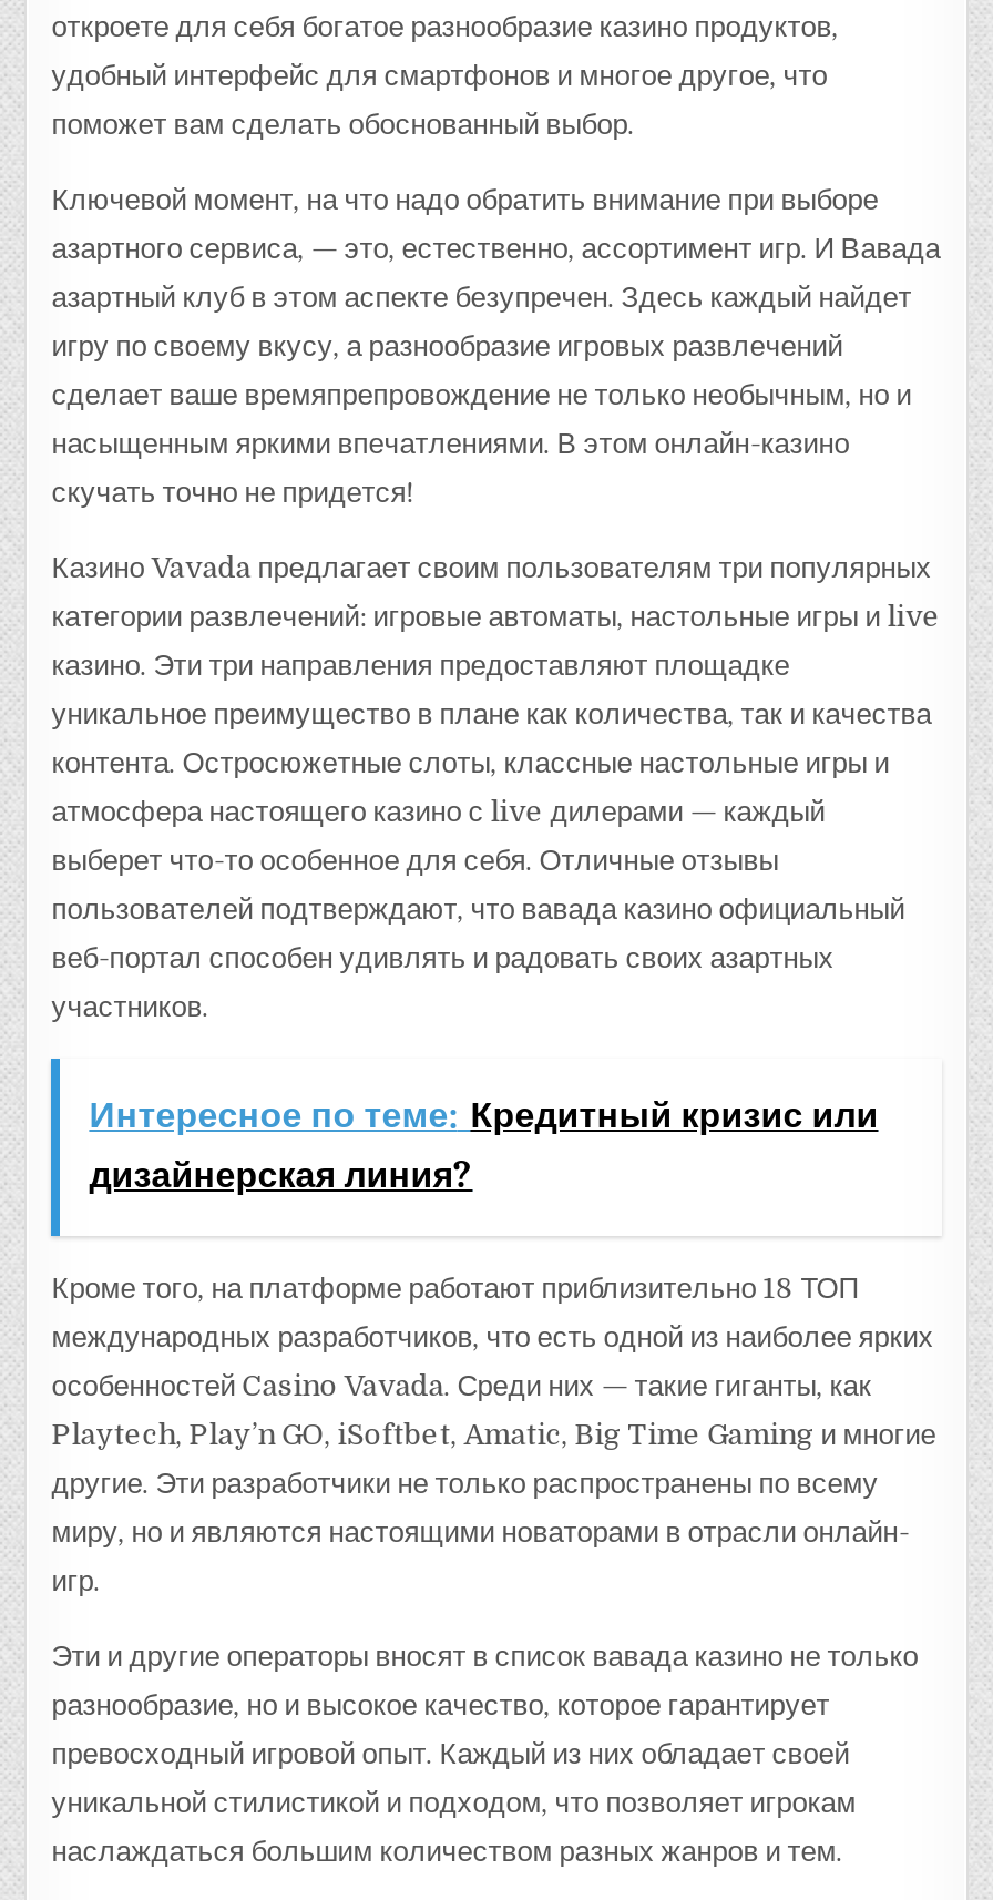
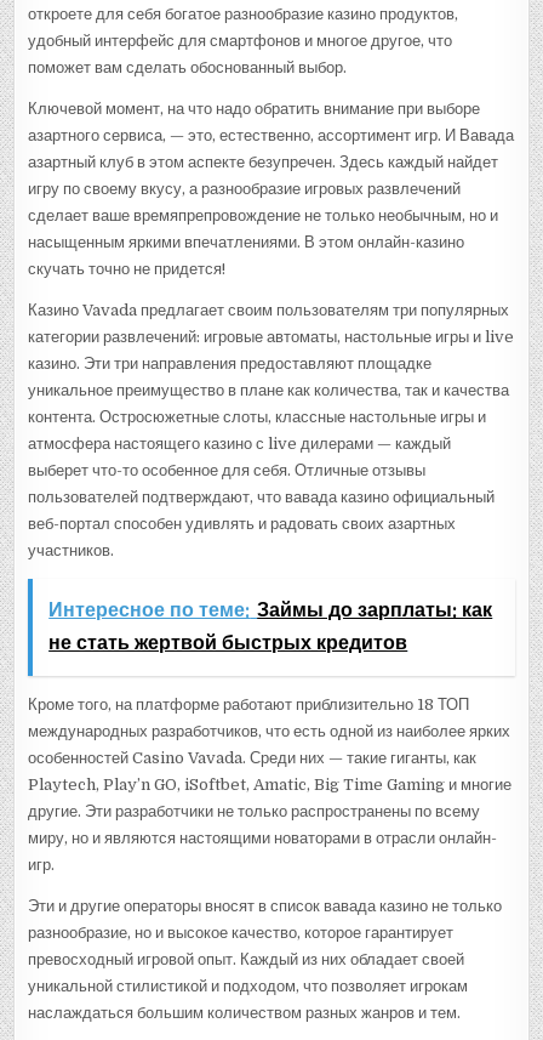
[89,1095,878,1135] Интересное по теме: Кредитный кризис или -> [49,600,492,621] Интересное по теме: Займы до зарплаты: как
[89,1155,473,1195] дизайнерская линия? -> [49,632,407,654] не стать жертвой быстрых кредитов

